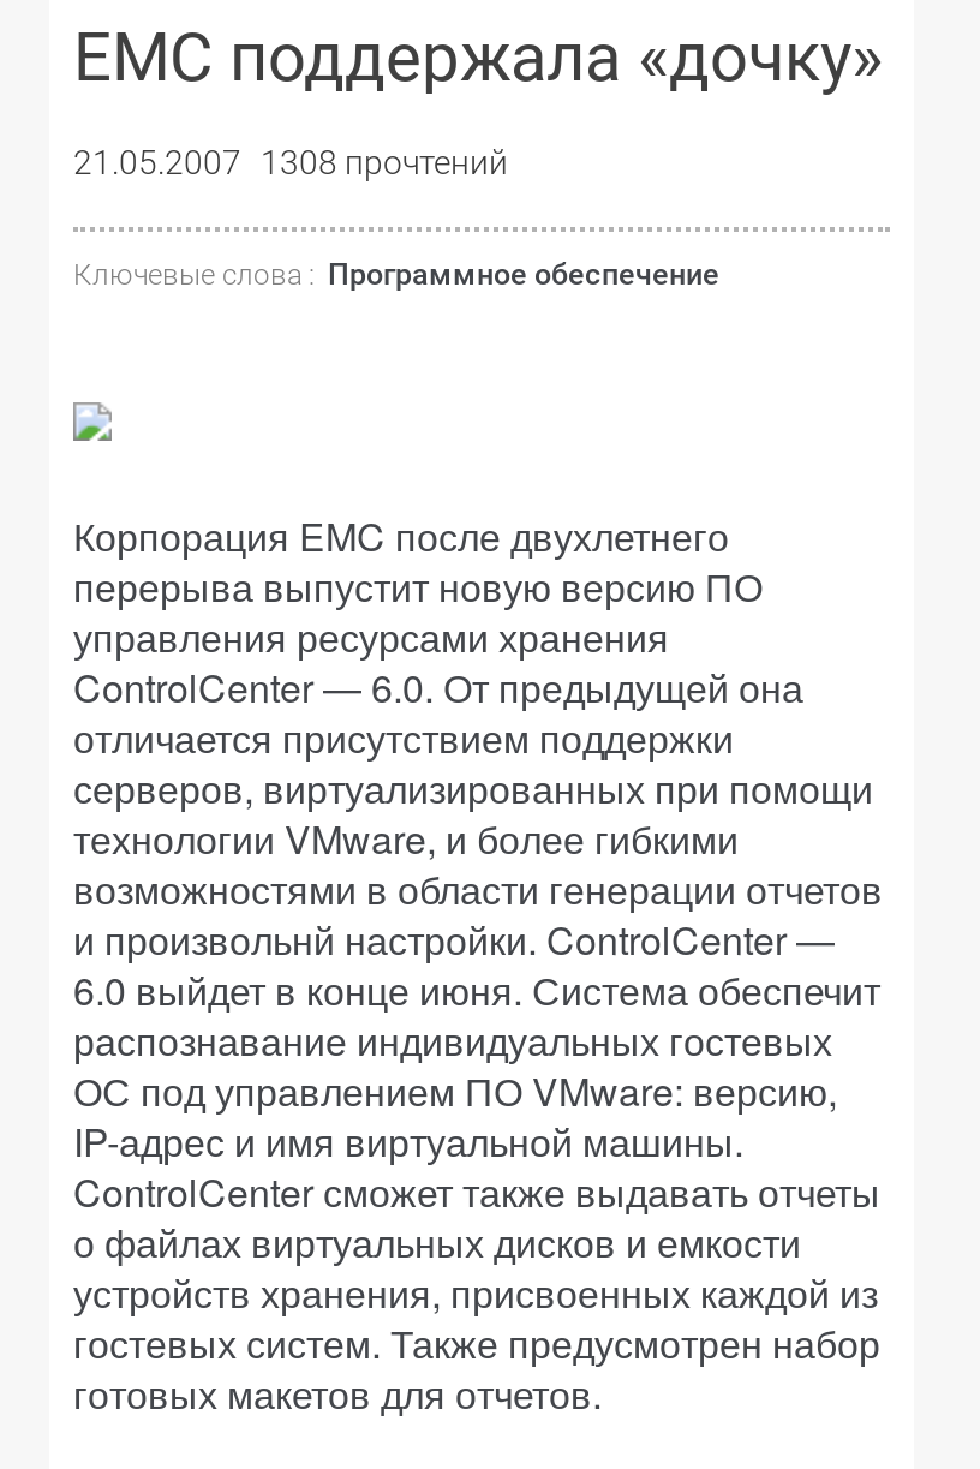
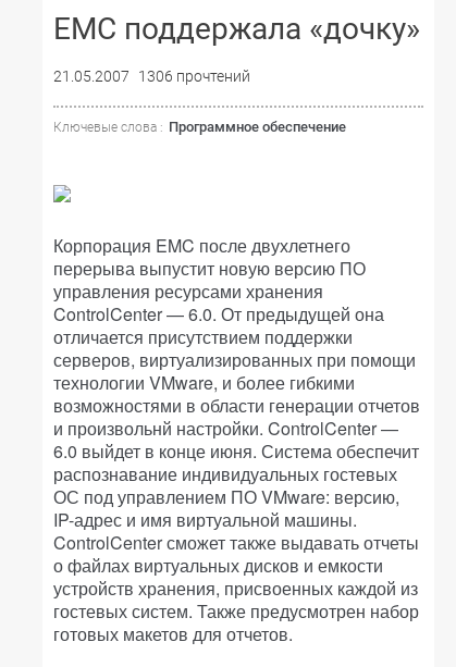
[73,143,508,181] 21.05.2007 1308 прочтений -> [53,67,250,85] 21.05.2007 1306 прочтений

